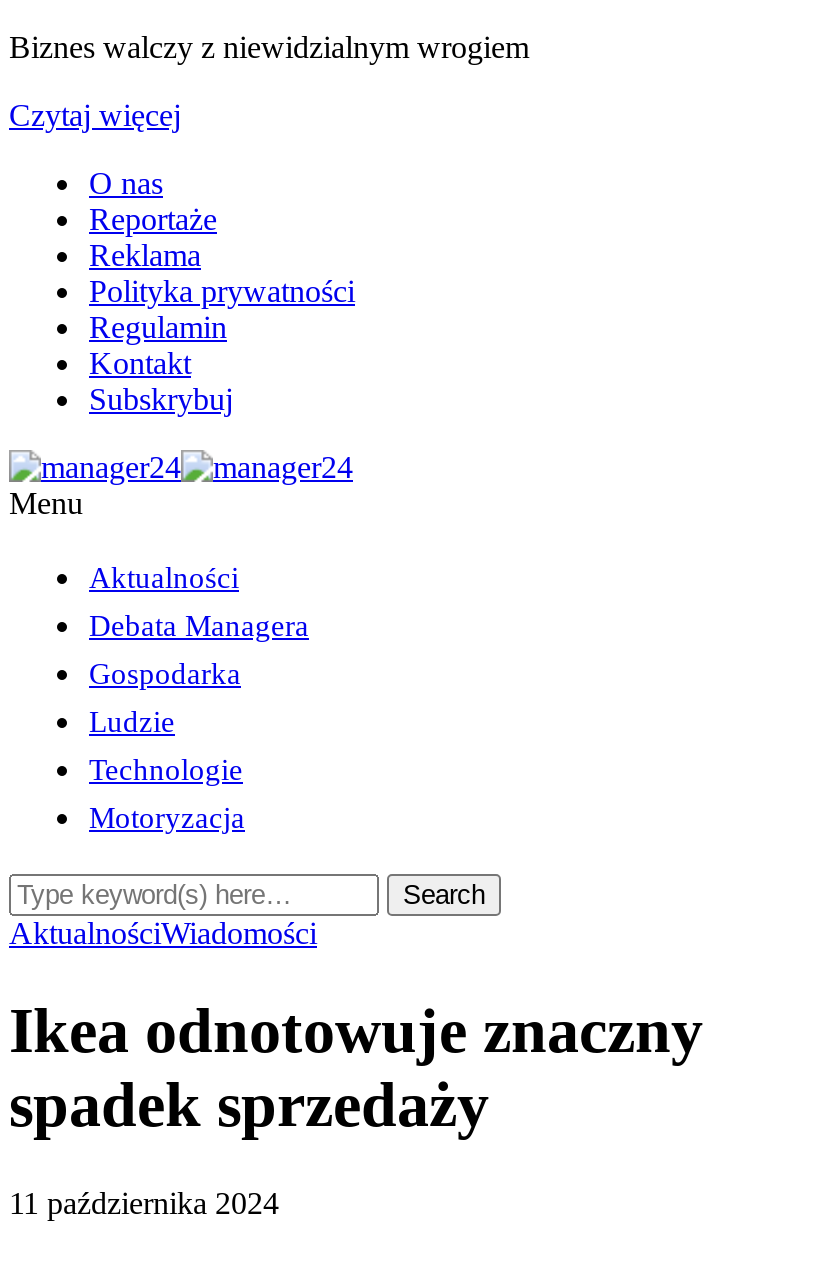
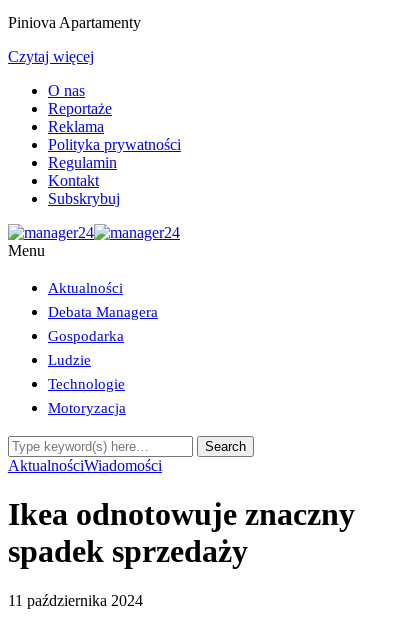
[9,30,529,64] Biznes walczy z niewidzialnym wrogiem -> [8,14,141,31] Piniova Apartamenty

